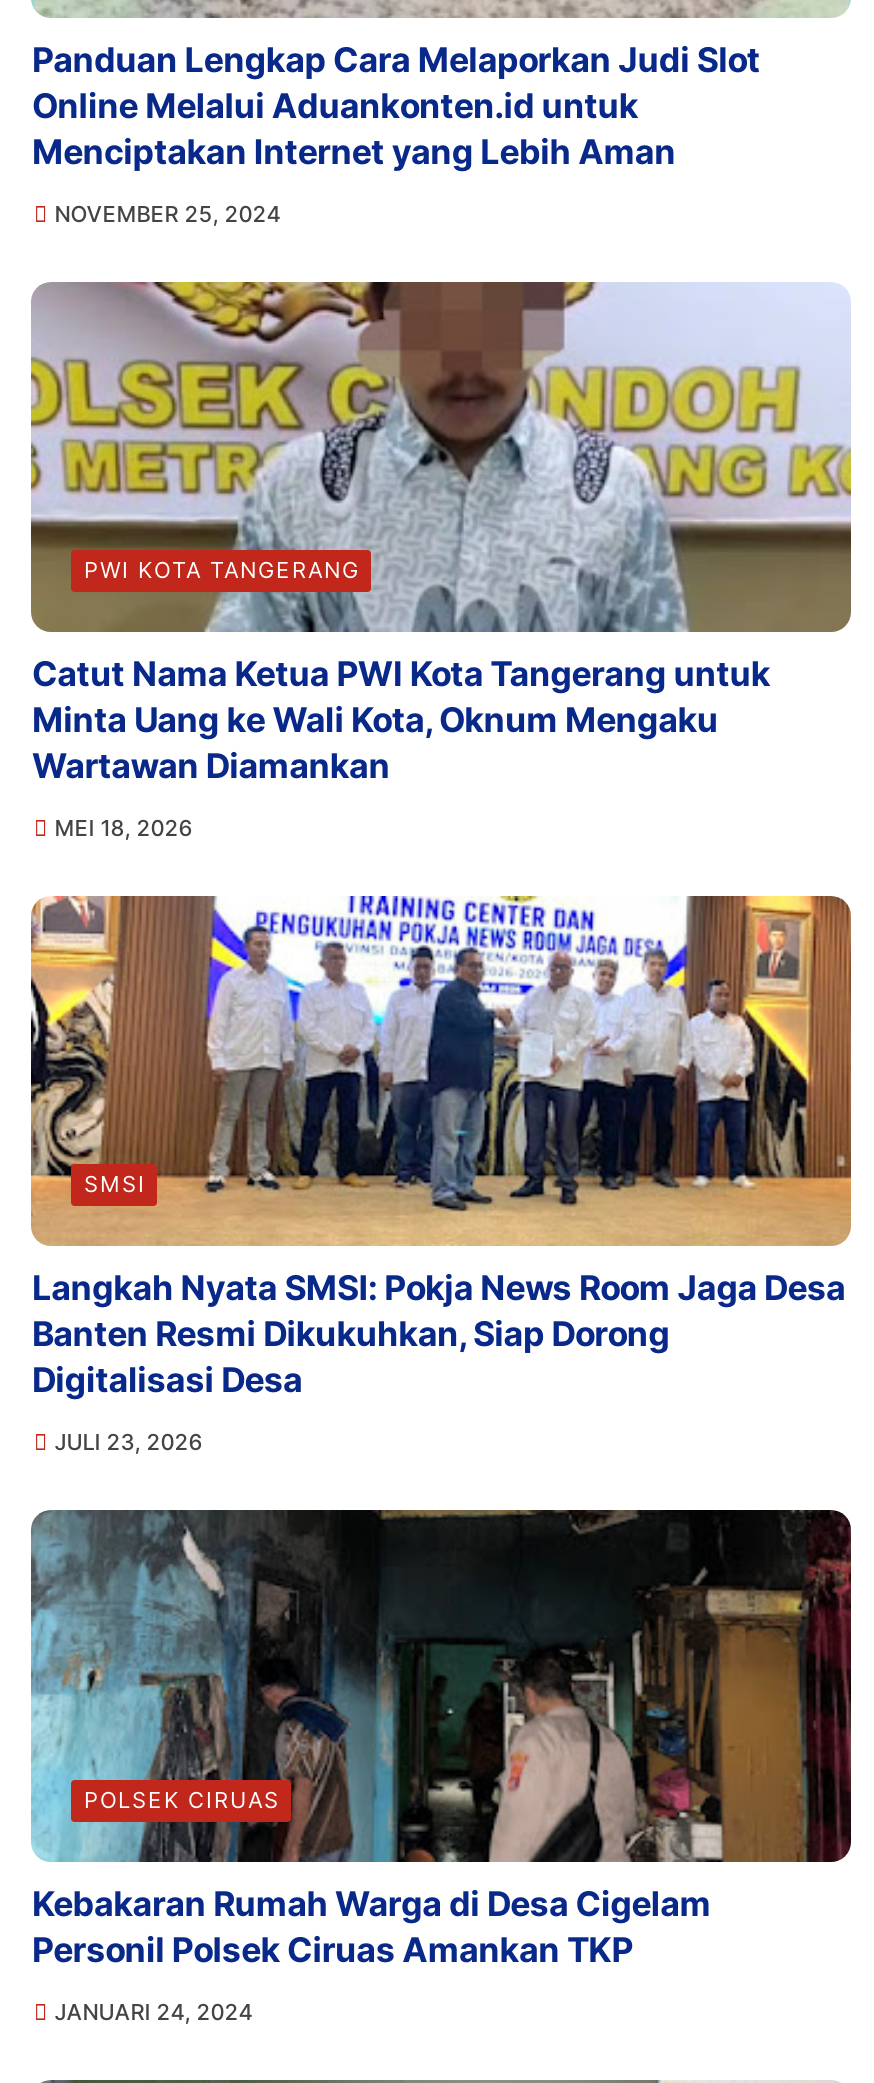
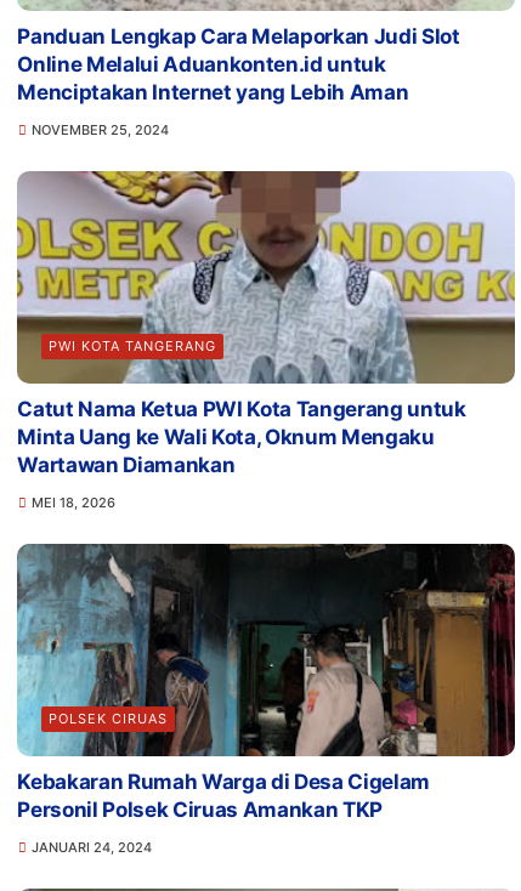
[29,894,853,1457] [image] | SMSI | Langkah Nyata SMSI: Pokja News Room Jaga Desa | Banten Resmi Dikukuhkan, Siap Dorong | Digitalisasi Desa | JULI 23, 2026 -> none

